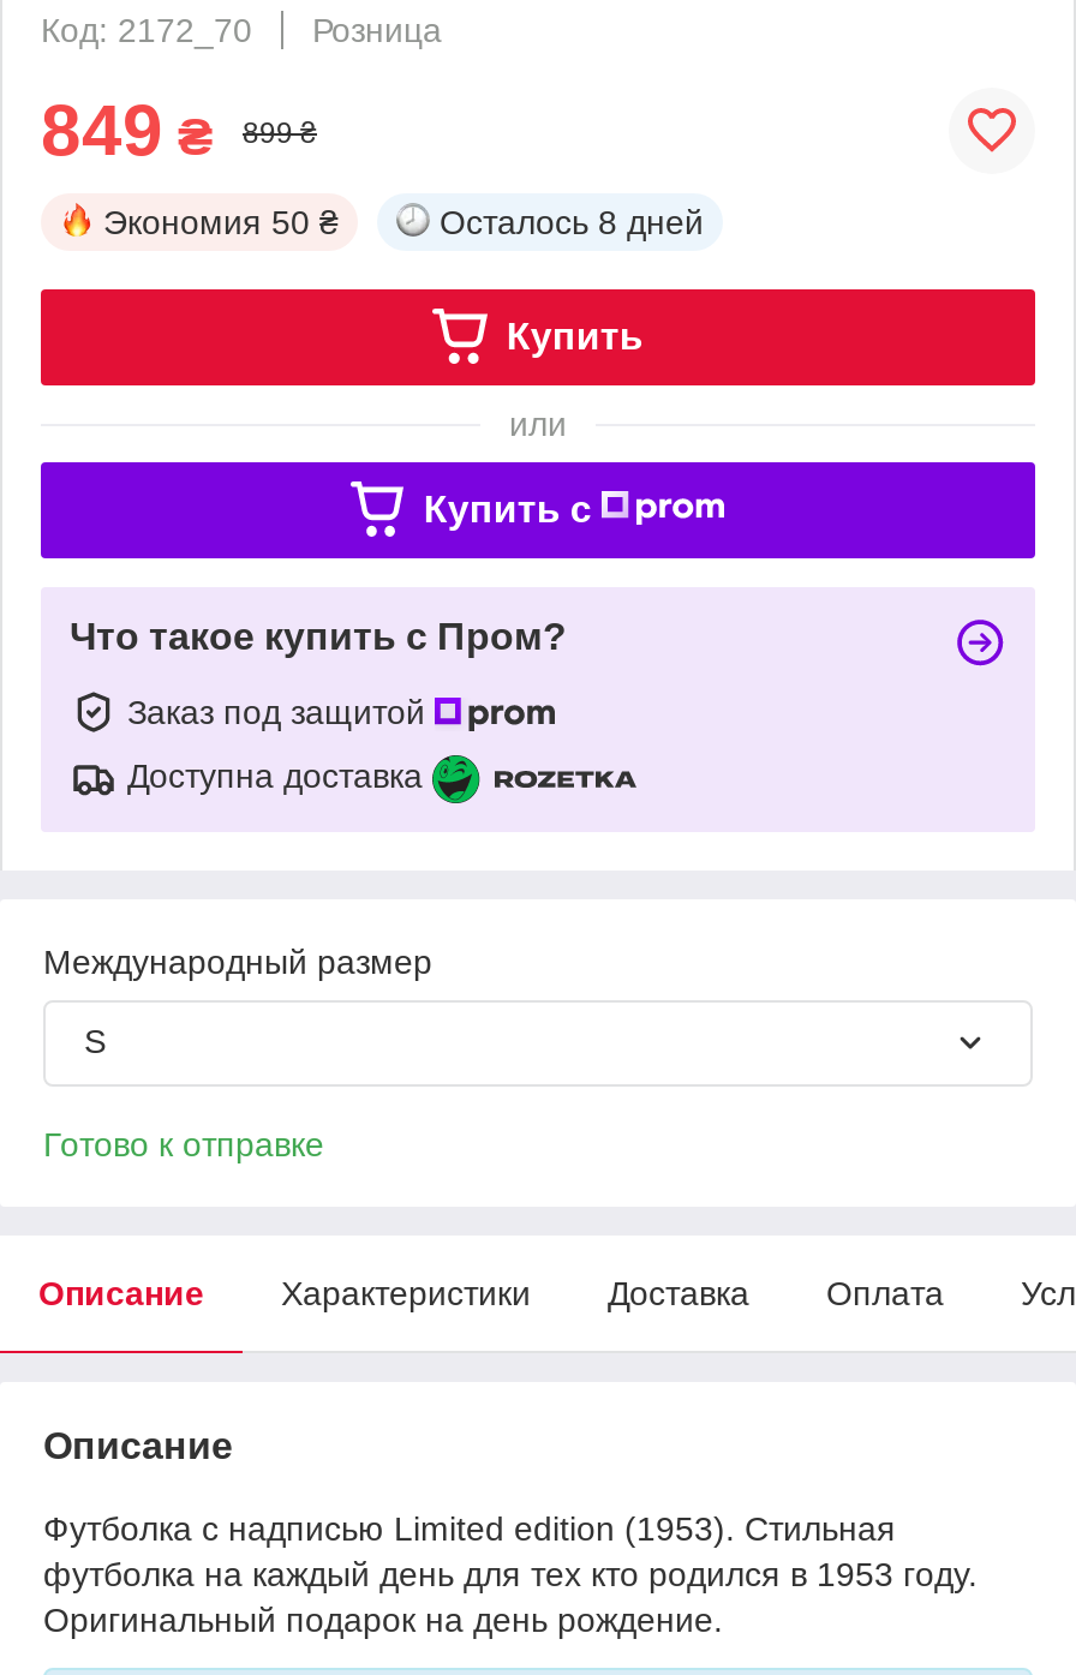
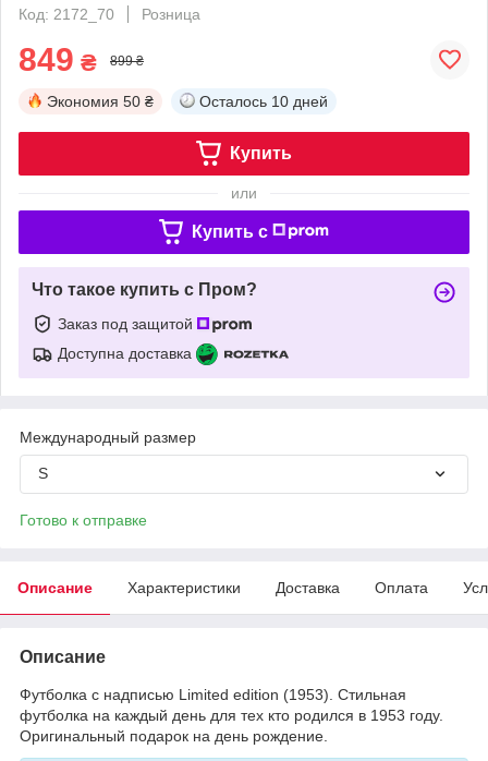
[440,202,704,241] Осталось 8 дней -> [199,92,328,110] Осталось 10 дней

